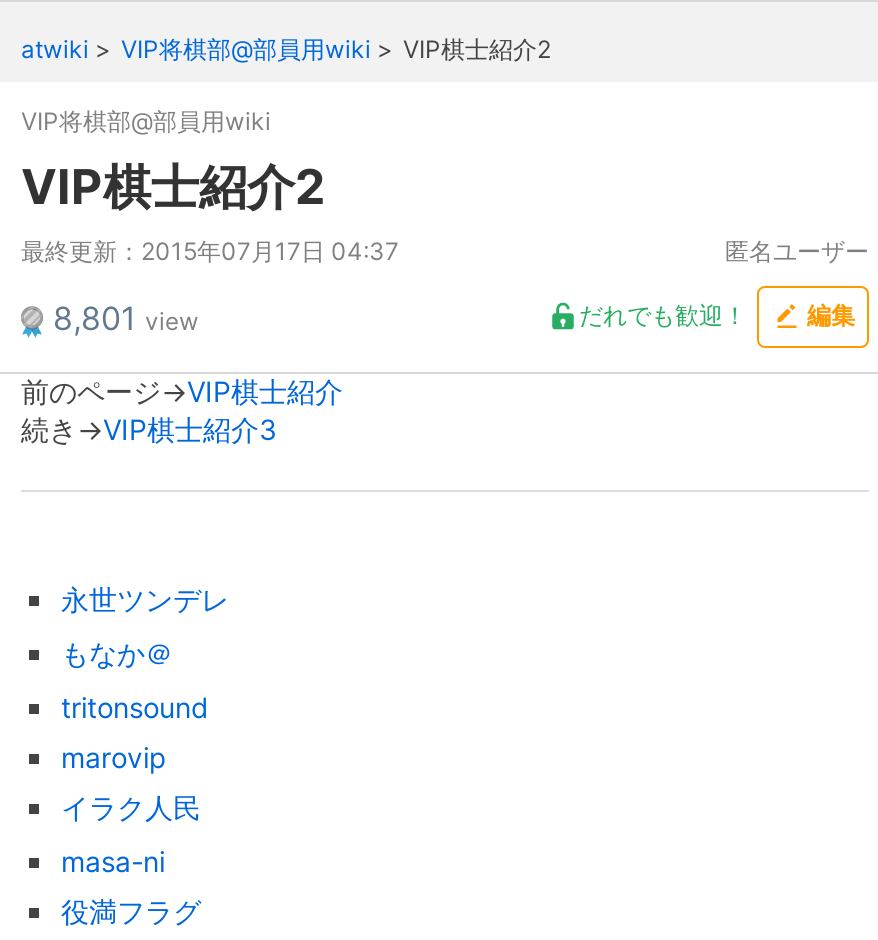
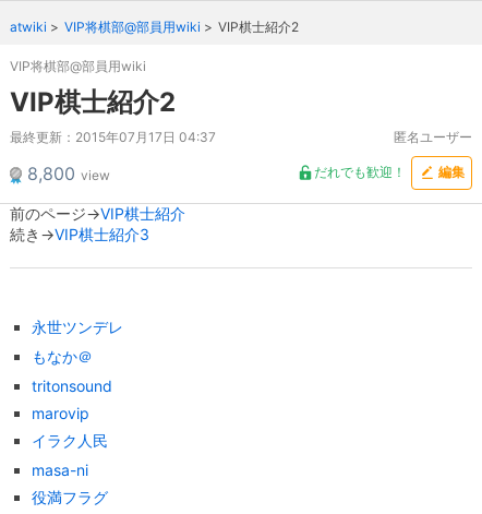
[53,297,199,337] 8,801 view -> [27,162,110,184] 8,800 view

